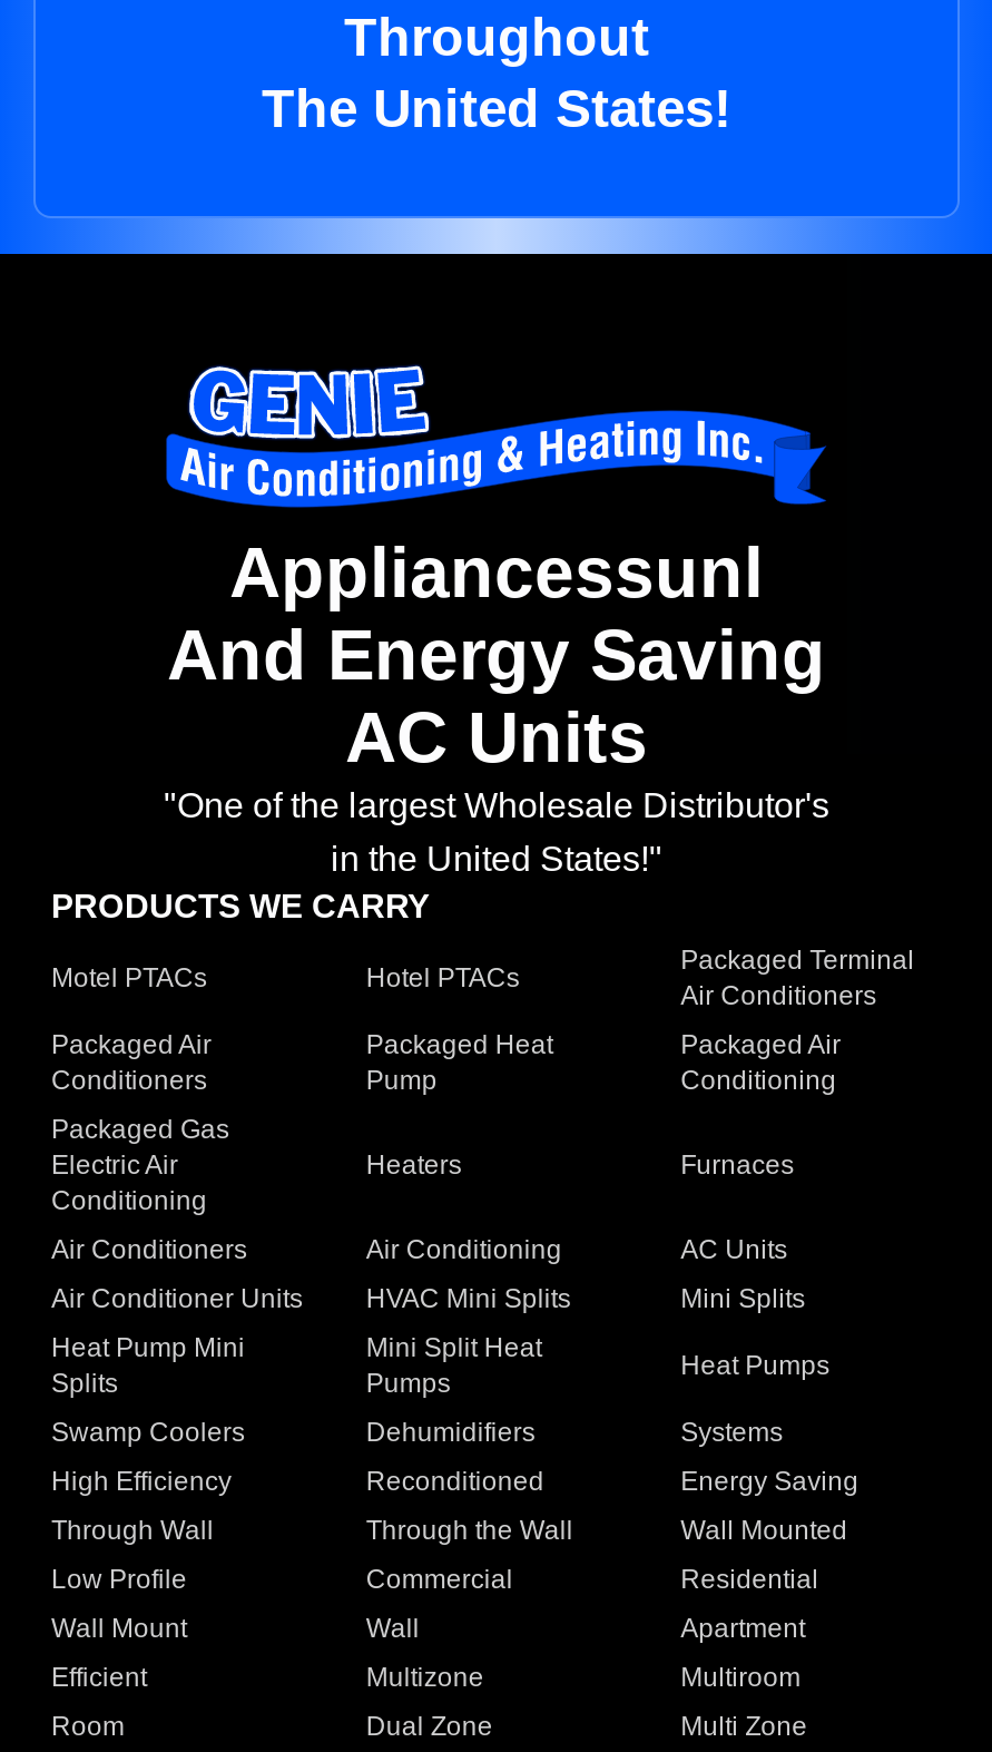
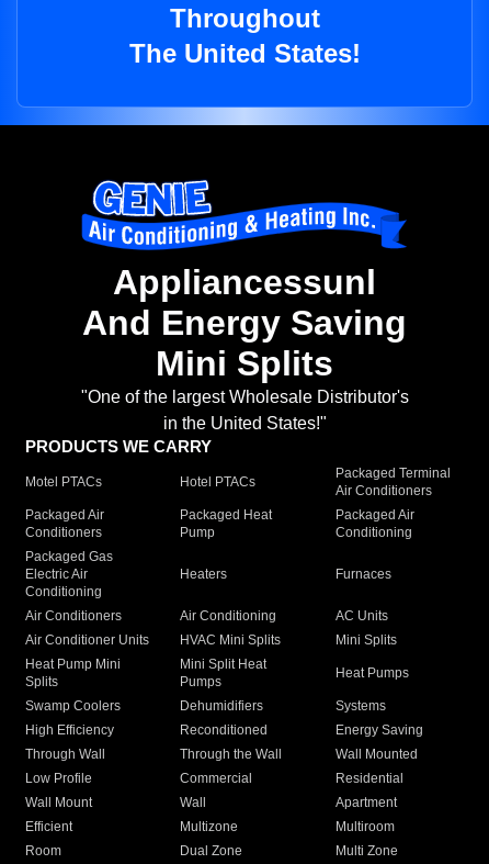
[345,698,648,778] AC Units -> [156,344,333,383] Mini Splits

